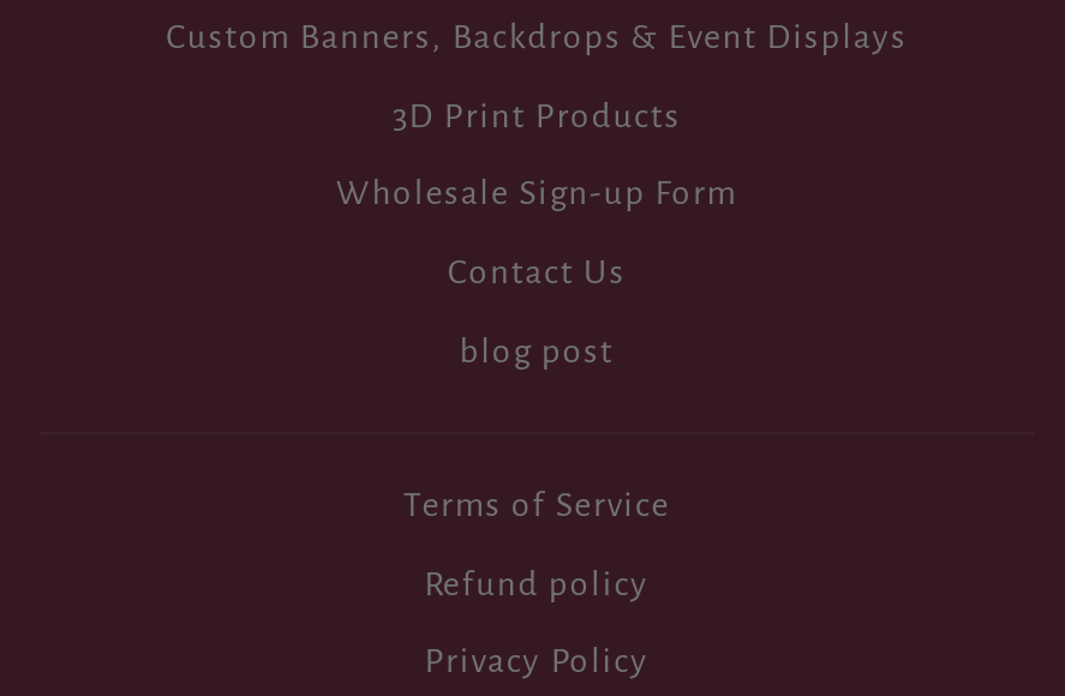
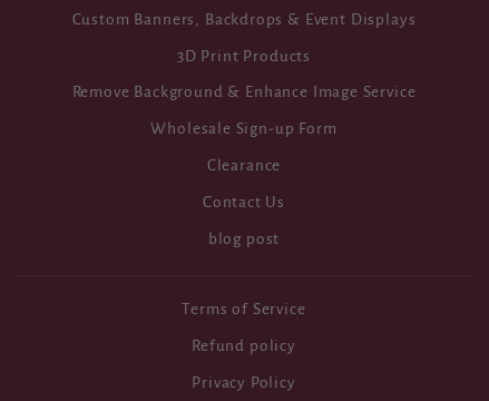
none -> [72,84,416,101] Remove Background & Enhance Image Service
none -> [207,157,281,174] Clearance

